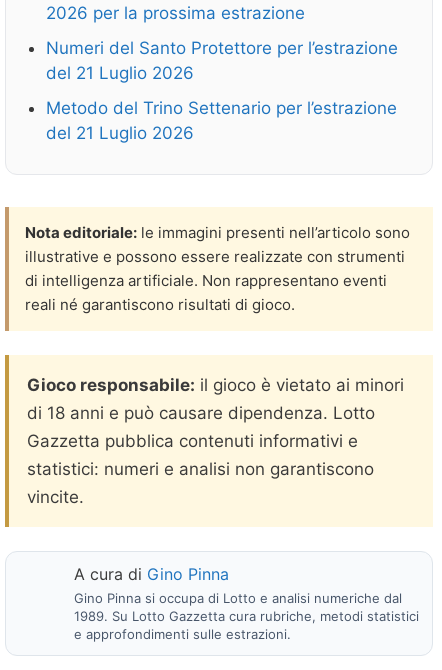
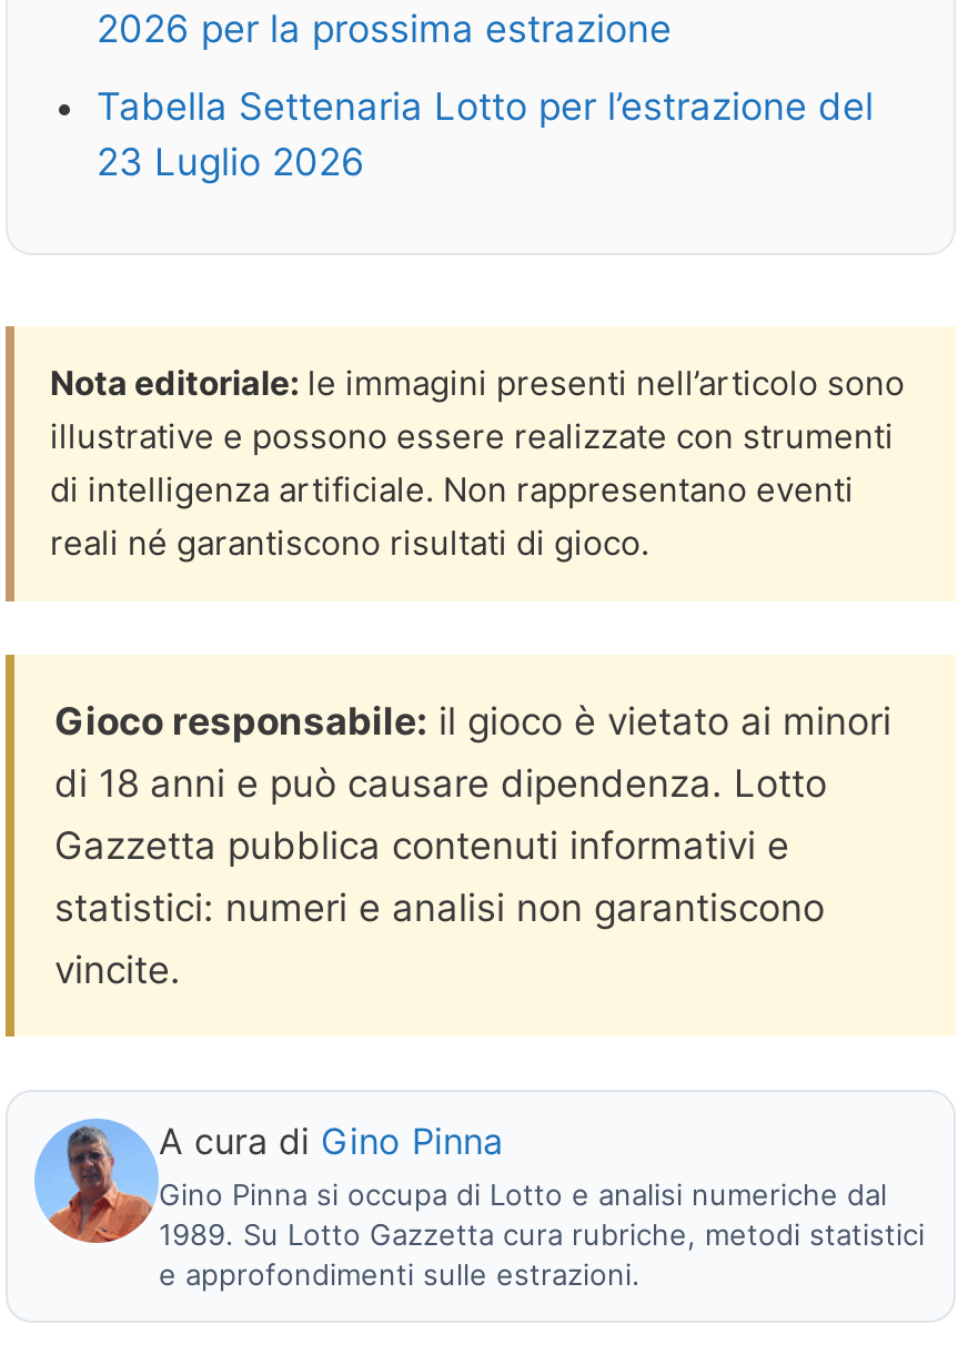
[46,38,398,143] Numeri del Santo Protettore per l’estrazione | del 21 Luglio 2026 | Metodo del Trino Settenario per l’estrazione | del 21 Luglio 2026 -> [97,84,874,184] Tabella Settenaria Lotto per l’estrazione del | 23 Luglio 2026
none -> [32,1116,161,1245] [image]

